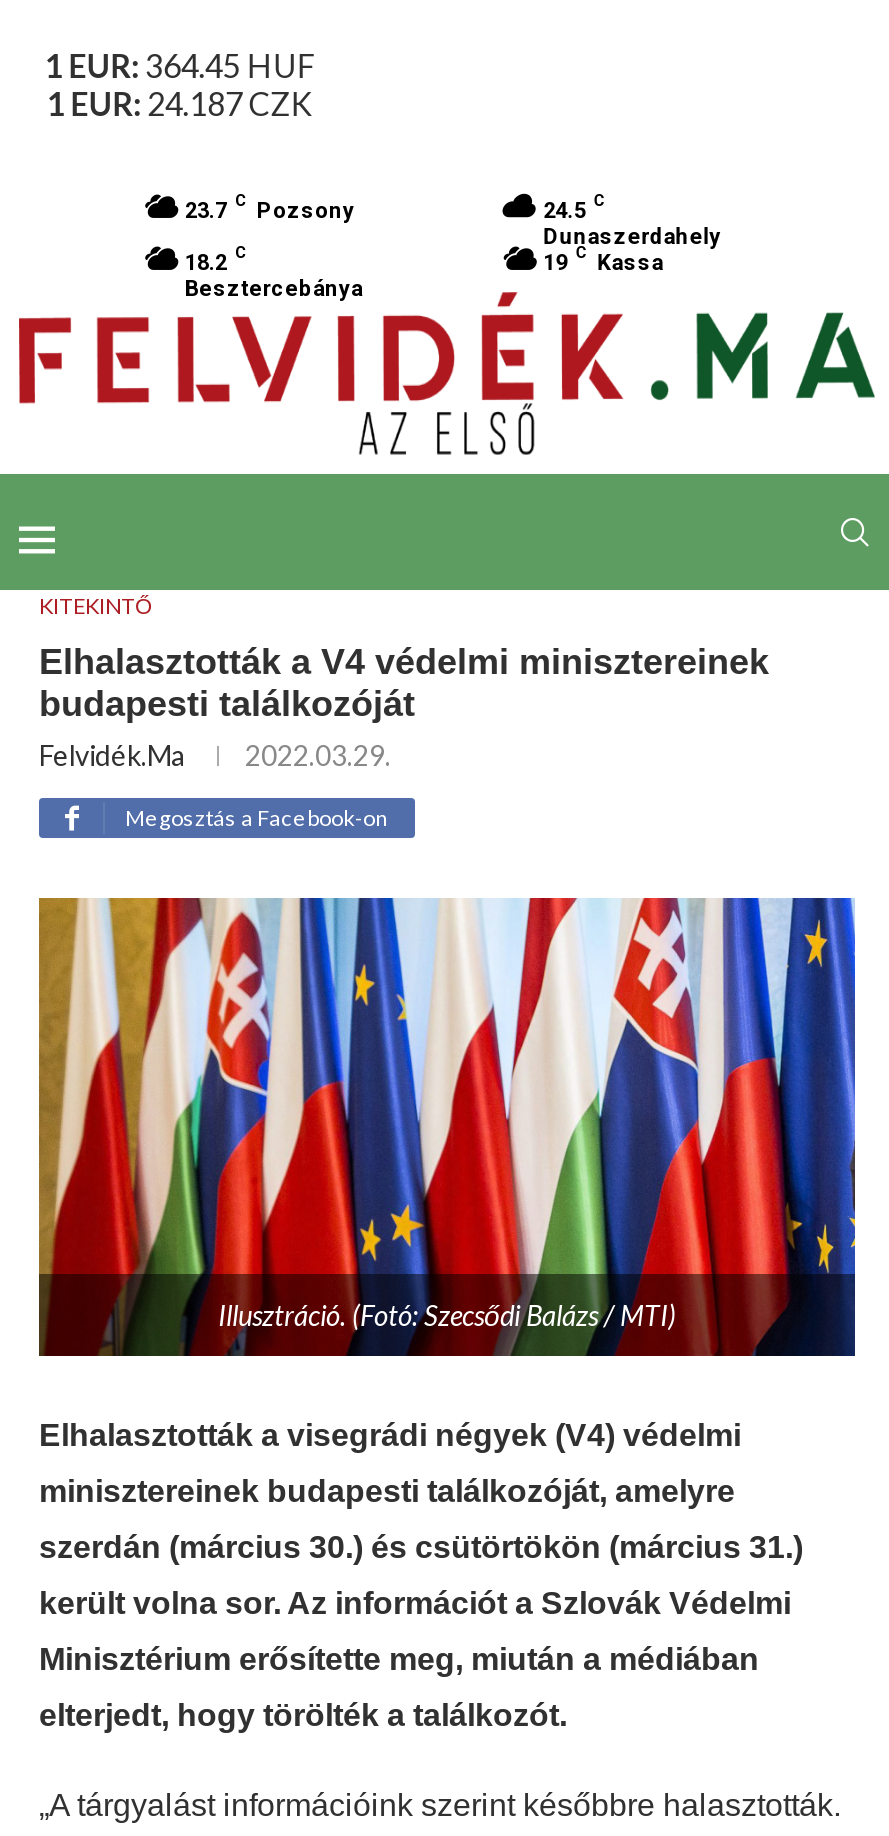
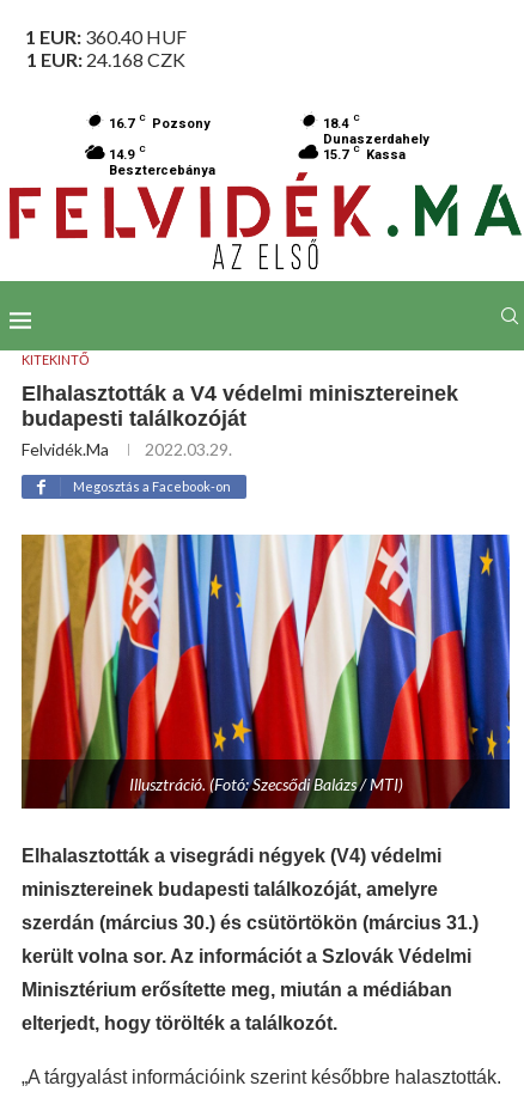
[45,46,315,84] 1 EUR: 364.45 HUF -> [25,25,186,48] 1 EUR: 360.40 HUF
[47,84,313,122] 1 EUR: 24.187 CZK -> [26,48,185,71] 1 EUR: 24.168 CZK
[185,192,355,224] 23.7 C Pozsony -> [109,112,211,132] 16.7 C Pozsony
[543,192,605,224] 24.5 C -> [323,112,360,132] 18.4 C
[185,244,247,276] 18.2 C -> [109,144,146,163] 14.9 C
[543,244,663,276] 19 C Kassa -> [323,144,406,163] 15.7 C Kassa

